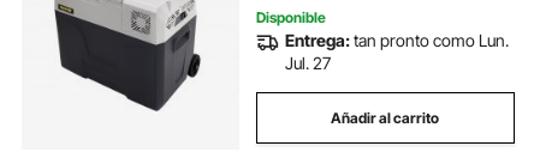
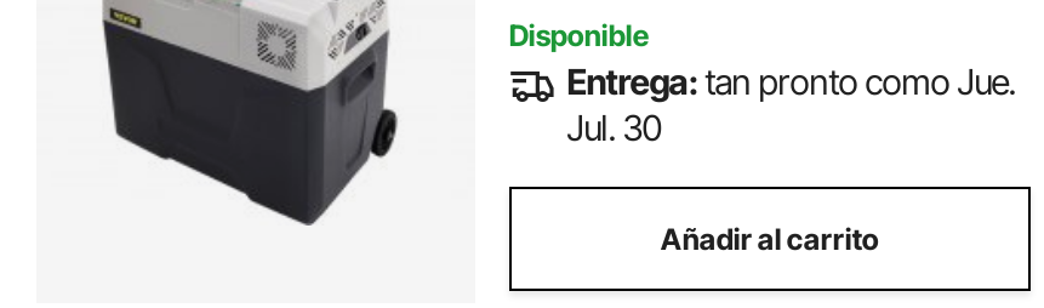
[285,31,508,51] Entrega: tan pronto como Lun. -> [567,62,1015,103] Entrega: tan pronto como Jue.
[285,53,330,74] Jul. 27 -> [567,108,661,149] Jul. 30

